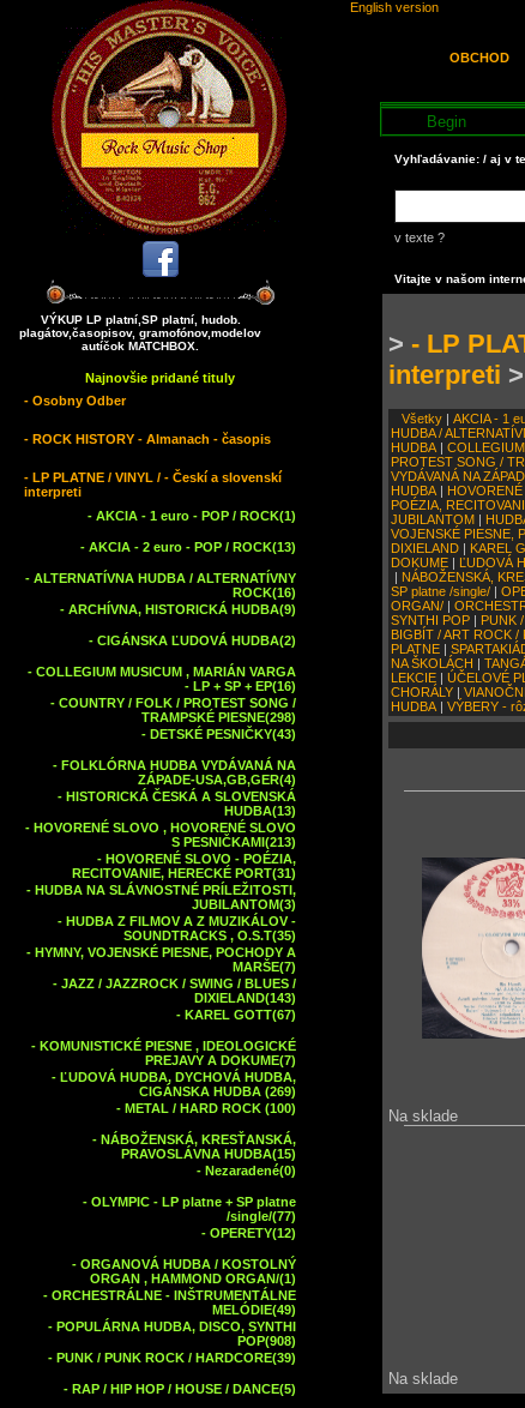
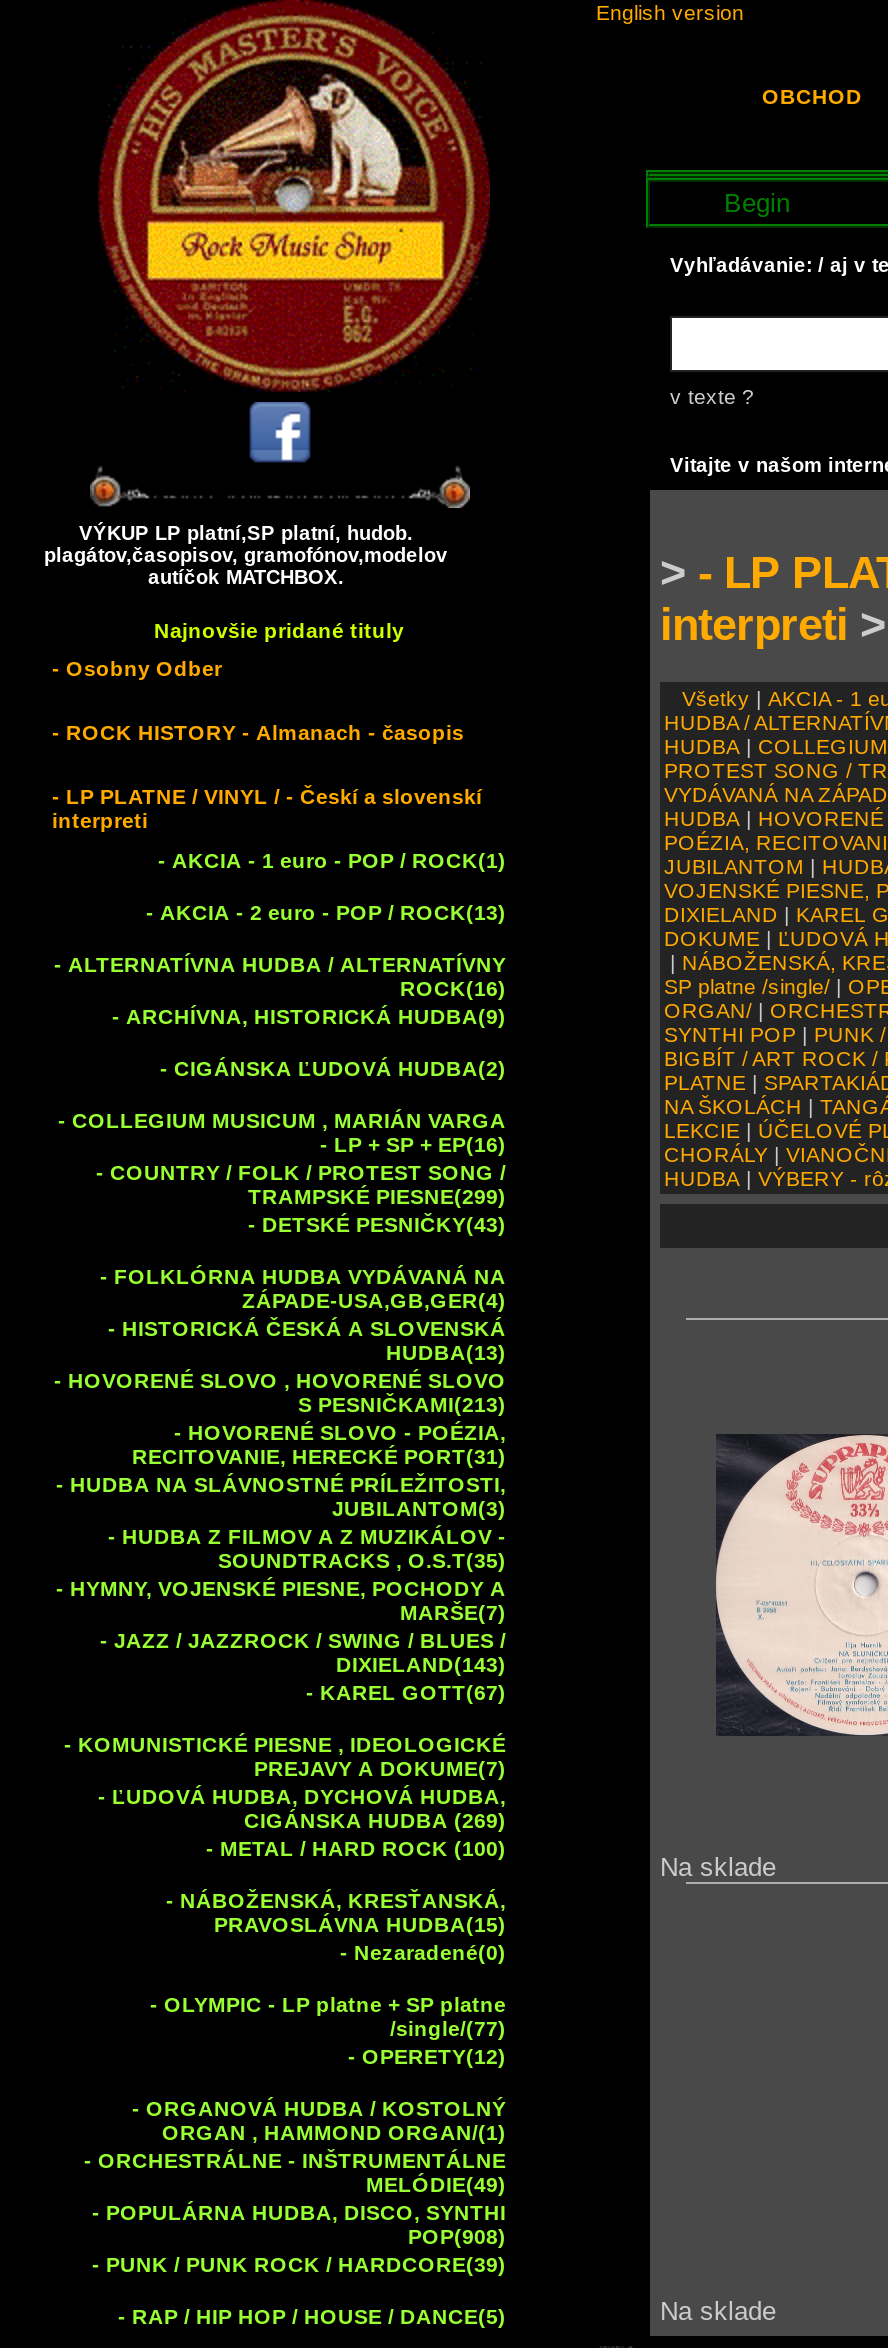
[141,710,296,724] TRAMPSKÉ PIESNE(298) -> [248,1184,506,1208] TRAMPSKÉ PIESNE(299)

